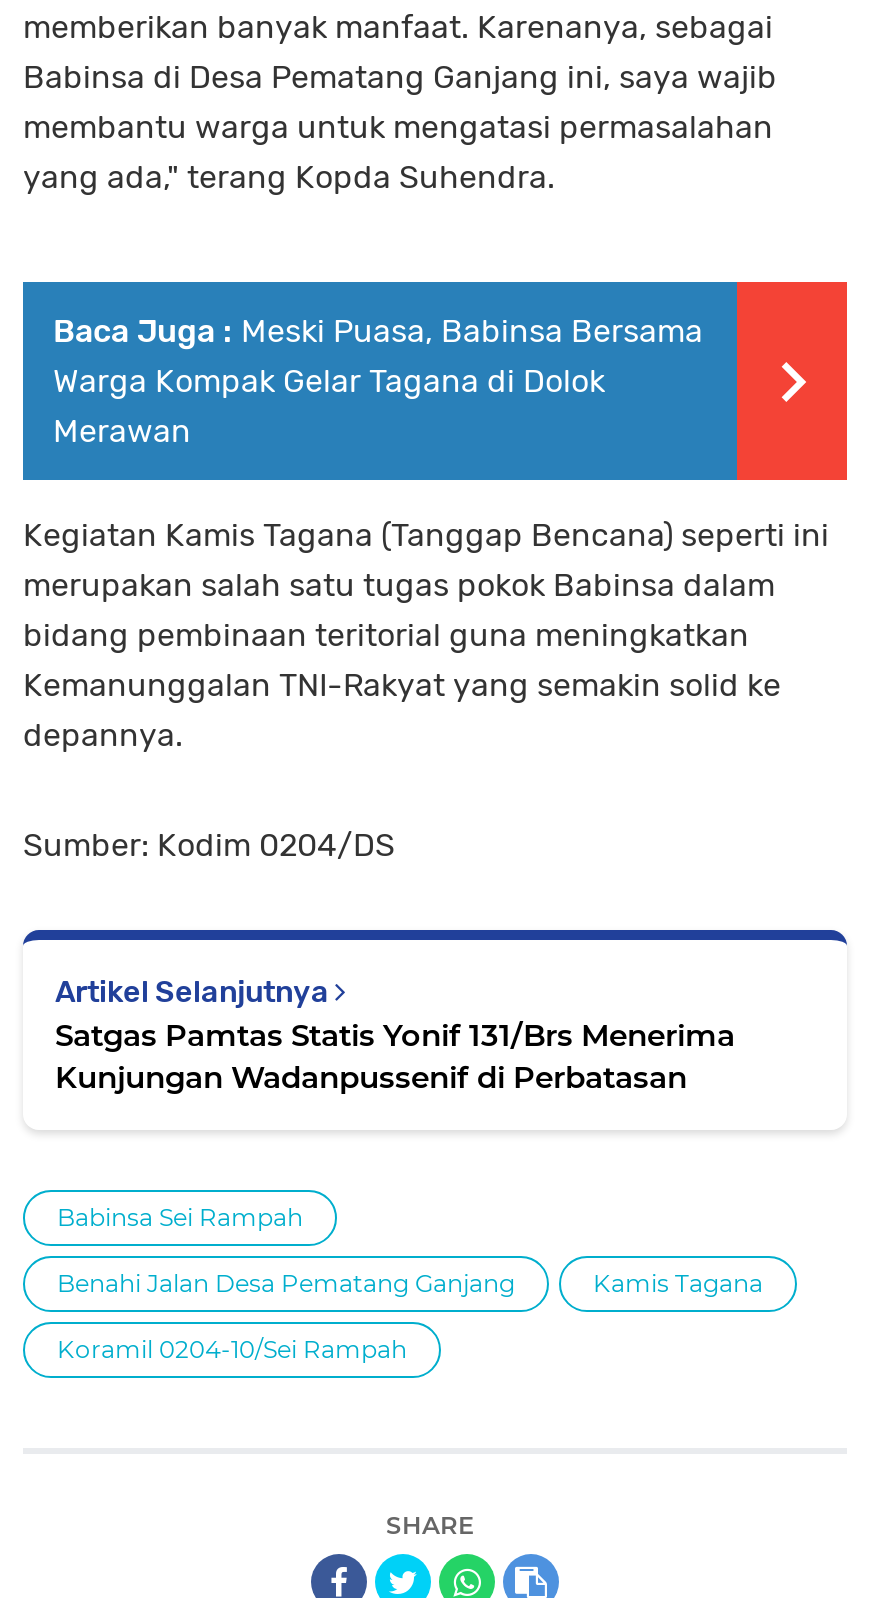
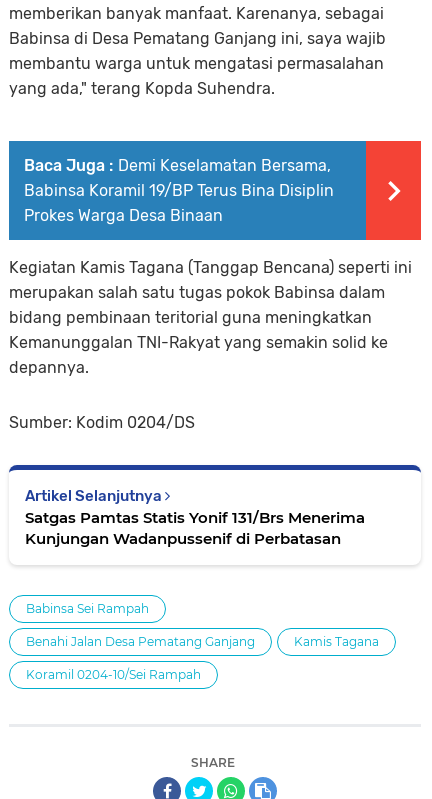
[53,313,703,451] Baca Juga : Meski Puasa, Babinsa Bersama | Warga Kompak Gelar Tagana di Dolok | Merawan -> [24,156,334,225] Baca Juga : Demi Keselamatan Bersama, | Babinsa Koramil 19/BP Terus Bina Disiplin | Prokes Warga Desa Binaan

